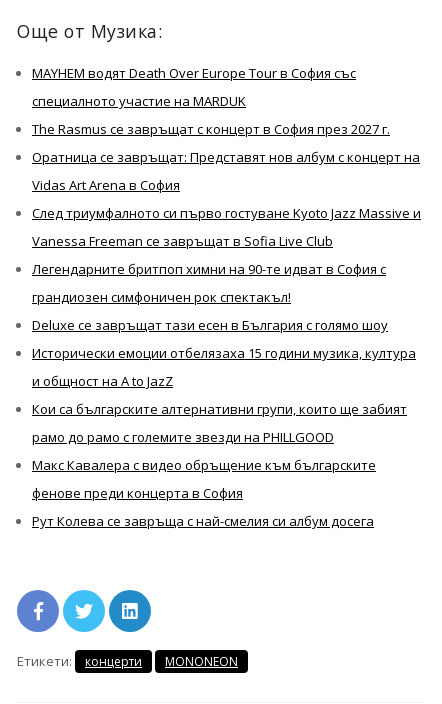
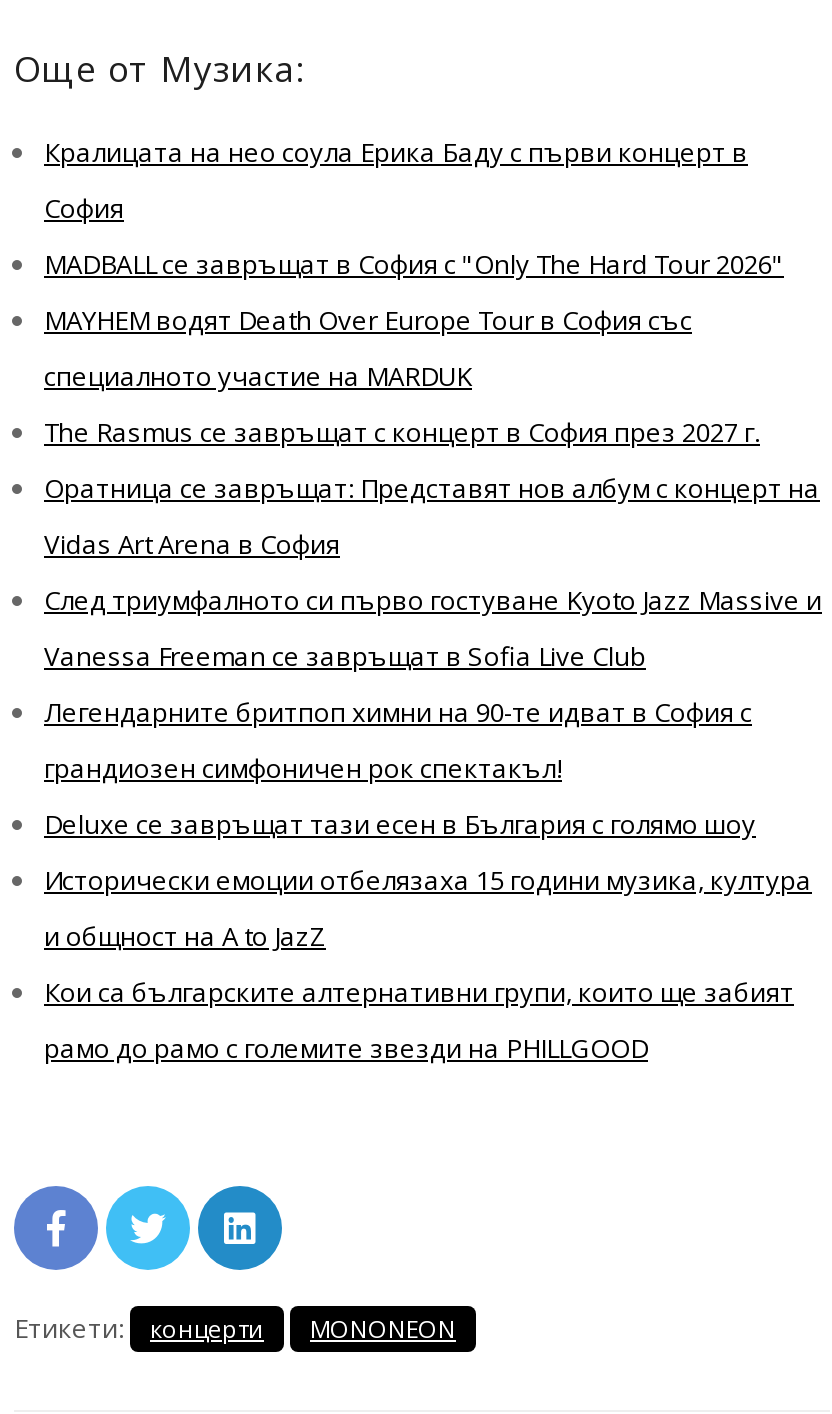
none -> [44,133,784,281] Кралицата на нео соула Ерика Баду с първи концерт в | София | MADBALL се завръщат в София с "Only The Hard Tour 2026"
moved [32,64,421,446] -> [44,301,822,1065]: MAYHEM водят Death Over Europe Tour в София със | специалното участие на MARDUK | The Rasmus се завръщат с концерт в София през 2027 г. | ... | Кои са българските алтернативни групи, които ще забият | рамо до рамо с големите звезди на PHILLGOOD
[32,456,376,530] Макс Кавалера с видео обръщение към българските | фенове преди концерта в София | Рут Колева се завръща с най-смелия си албум досега -> none

